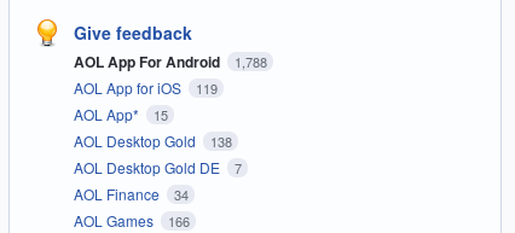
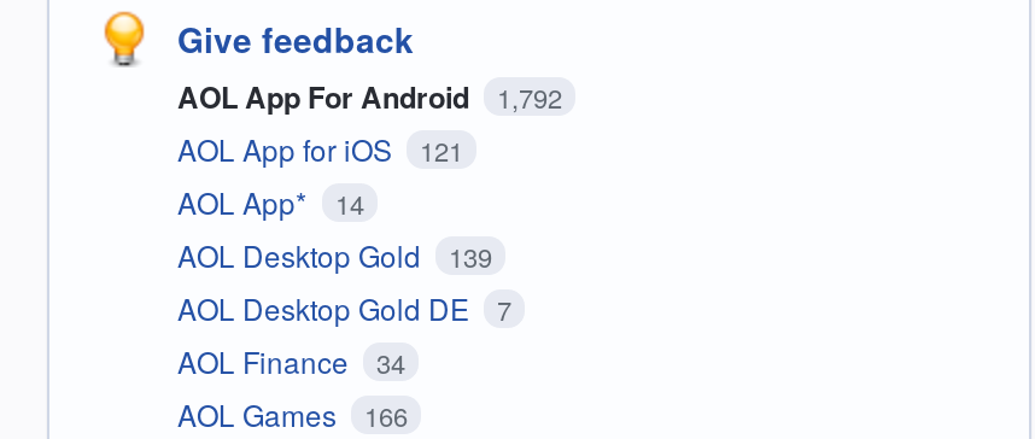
[74,50,267,72] AOL App For Android 1,788 -> [177,74,562,117] AOL App For Android 1,792
[74,77,217,97] AOL App for iOS 119 -> [177,127,463,168] AOL App for iOS 121
[74,103,167,124] AOL App* 15 -> [177,180,364,221] AOL App* 14
[74,130,232,151] AOL Desktop Gold 138 -> [177,233,492,274] AOL Desktop Gold 139

